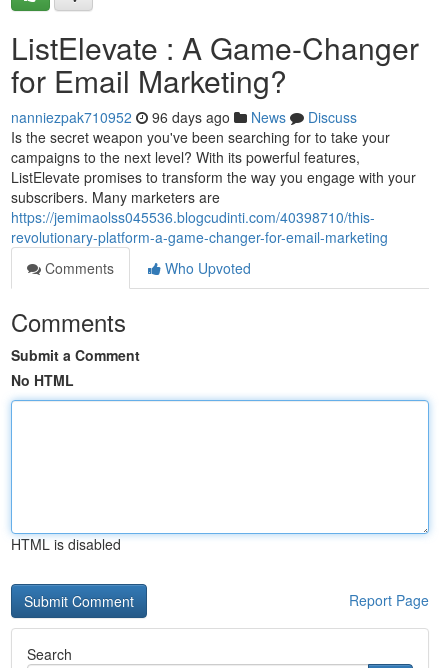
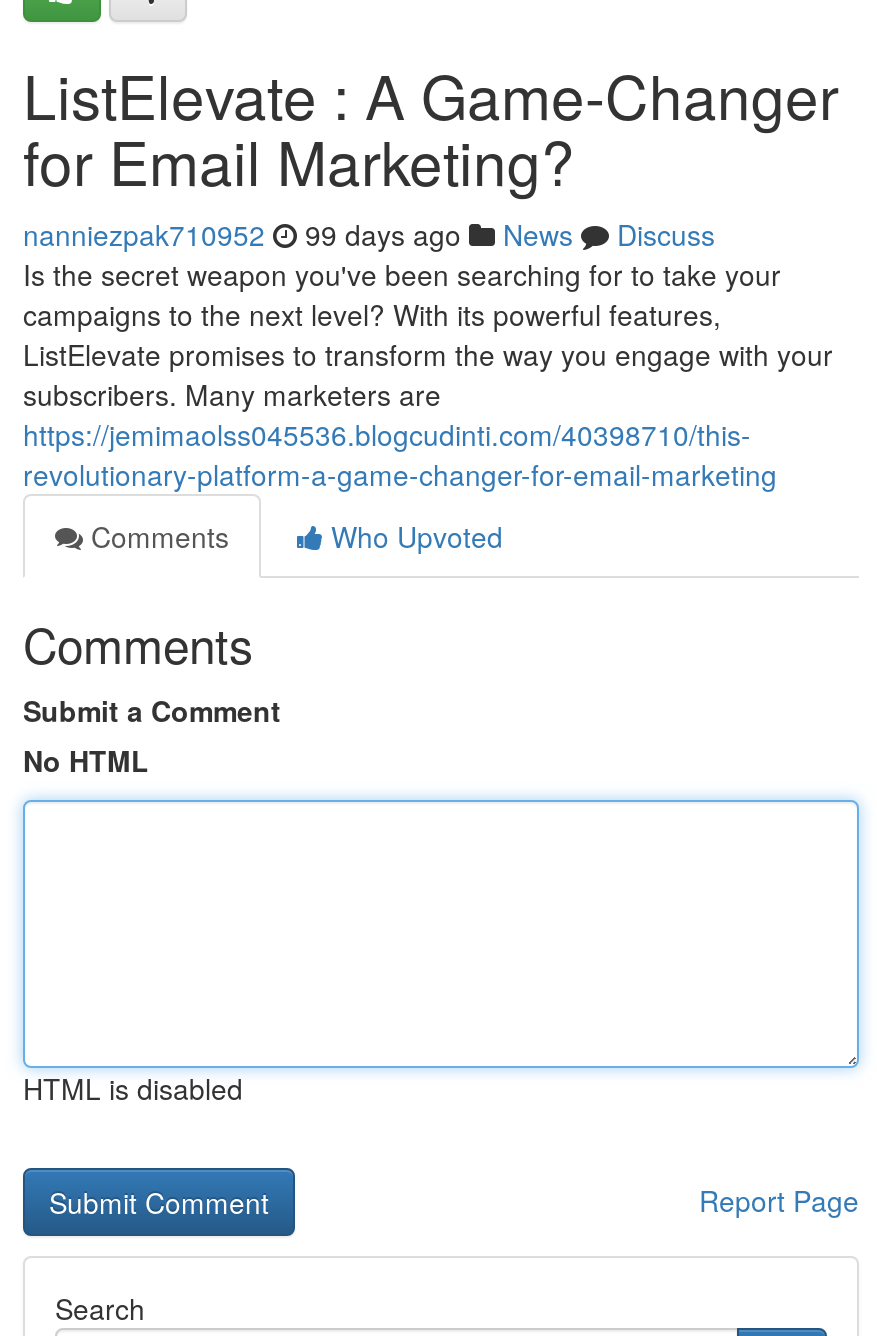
[11,107,357,127] nanniezpak710952 96 days ago News Discuss -> [23,214,715,254] nanniezpak710952 99 days ago News Discuss

